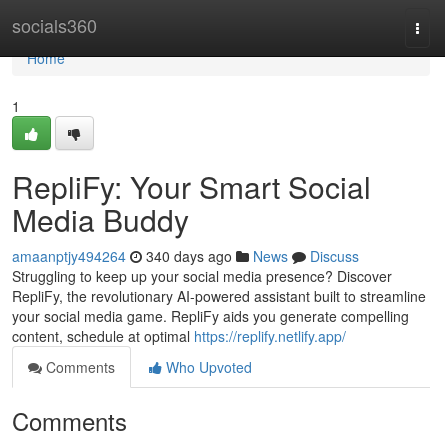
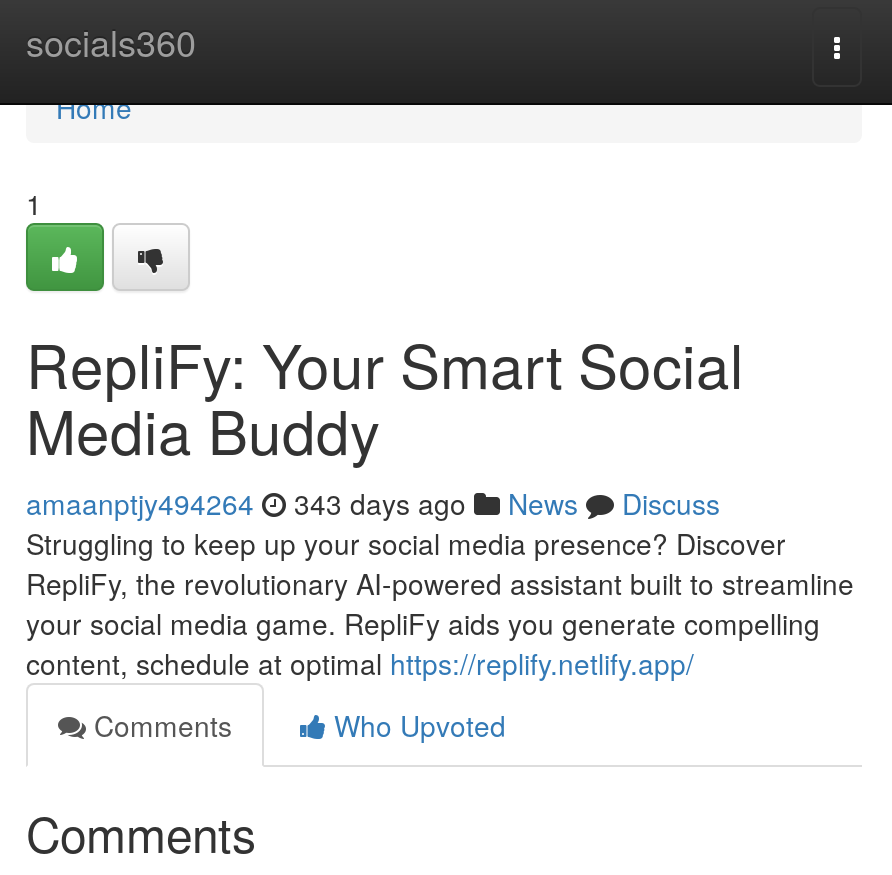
[12,246,359,266] amaanptjy494264 340 days ago News Discuss -> [26,483,720,523] amaanptjy494264 343 days ago News Discuss

